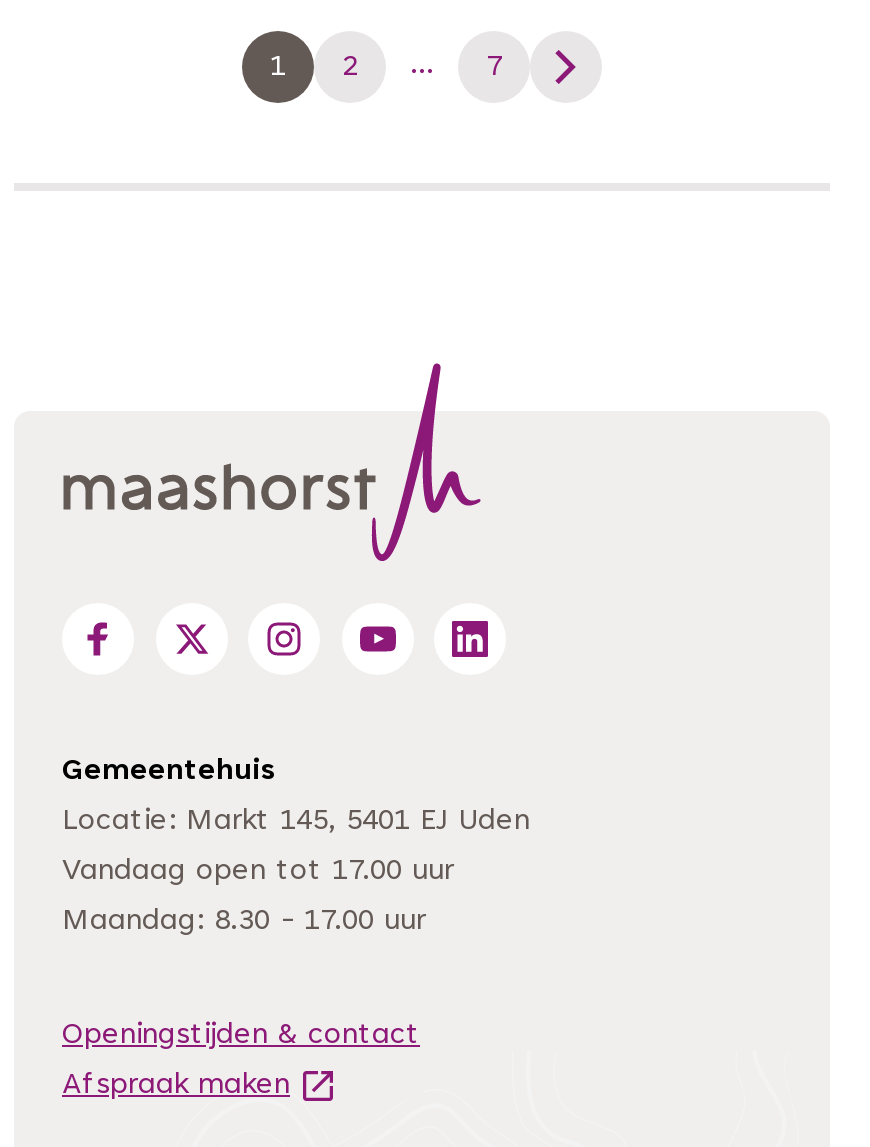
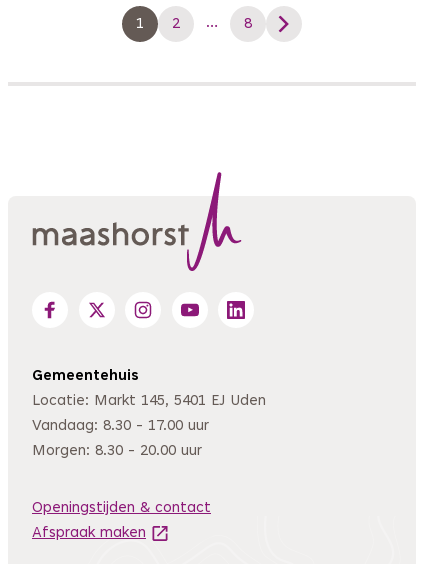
[486,52,502,82] 7 -> [244,16,252,31] 8
[62,857,454,887] Vandaag open tot 17.00 uur -> [32,419,209,434] Vandaag: 8.30 - 17.00 uur
[62,907,426,937] Maandag: 8.30 - 17.00 uur -> [32,444,202,459] Morgen: 8.30 - 20.00 uur

